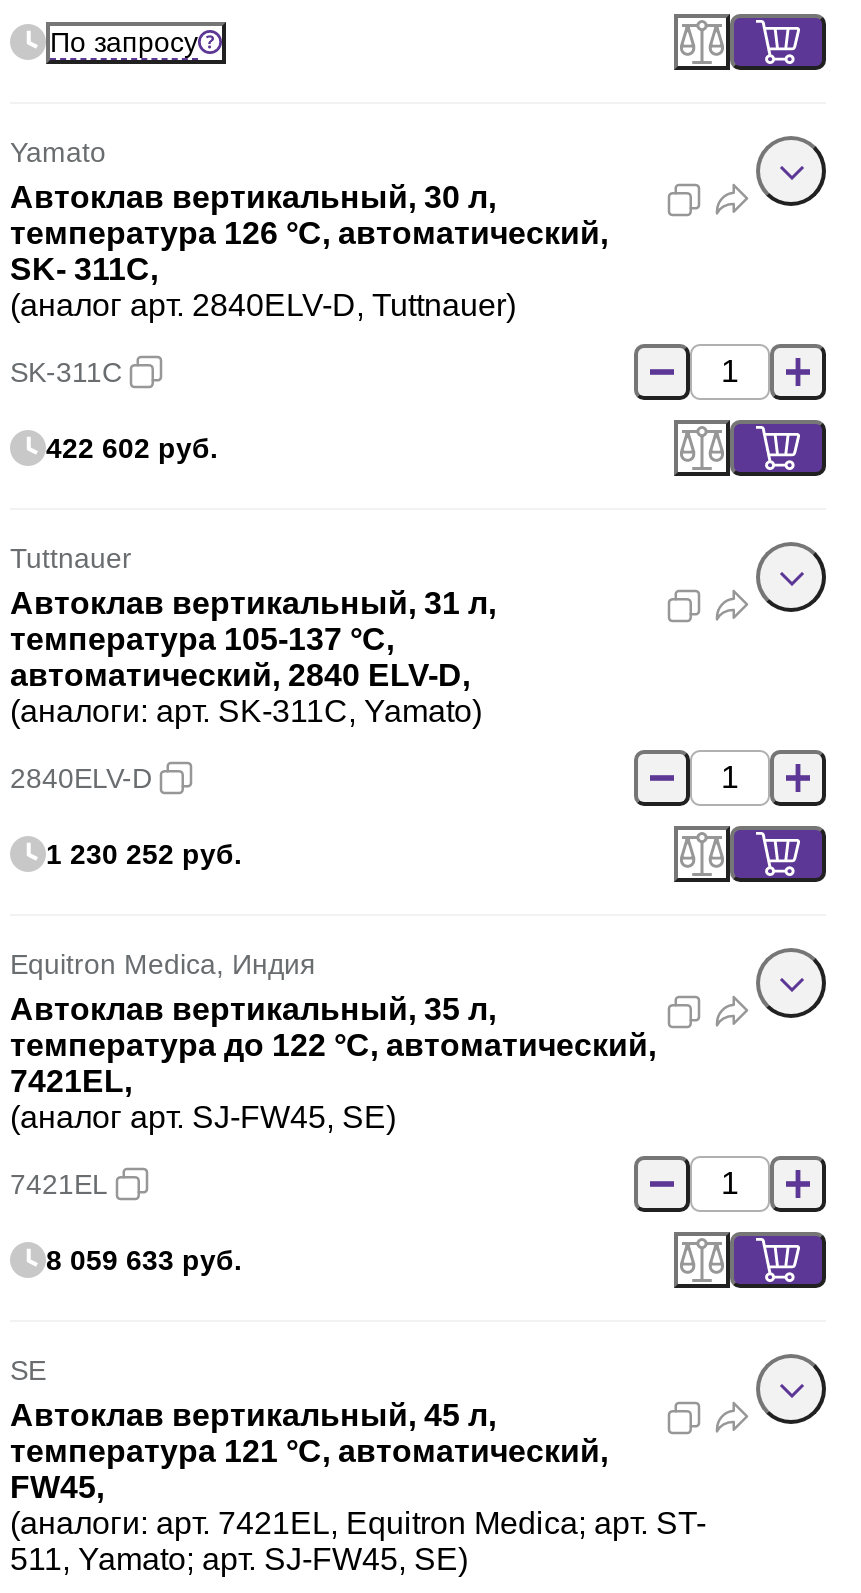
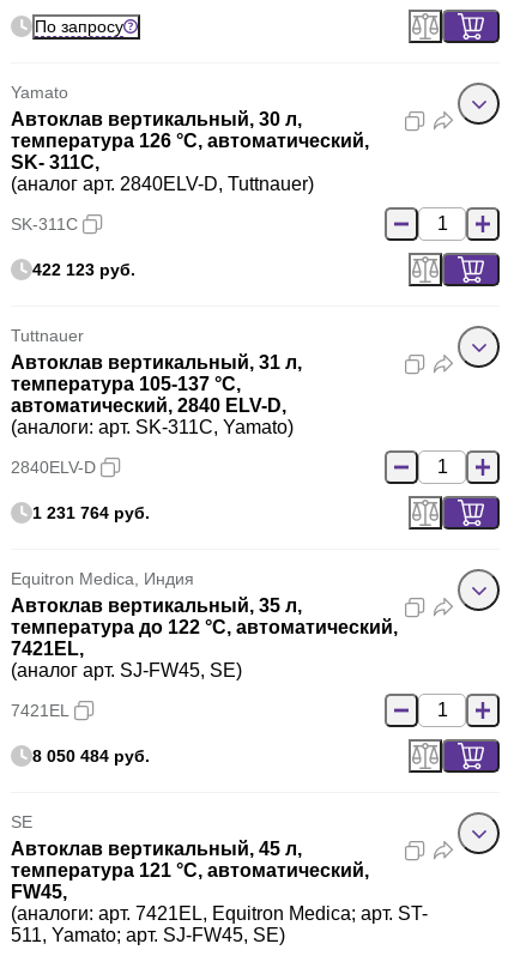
[46,432,218,464] 422 602 руб. -> [32,260,135,279] 422 123 руб.
[46,838,242,870] 1 230 252 руб. -> [32,503,150,522] 1 231 764 руб.
[46,1244,242,1276] 8 059 633 руб. -> [32,746,150,766] 8 050 484 руб.

